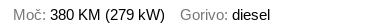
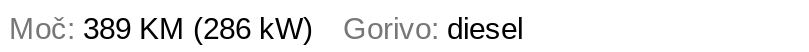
[13,6,270,23] Moč 380 KM (279 kW) Gorivo diesel -> [9,10,523,44] Moč 389 KM (286 kW) Gorivo diesel

